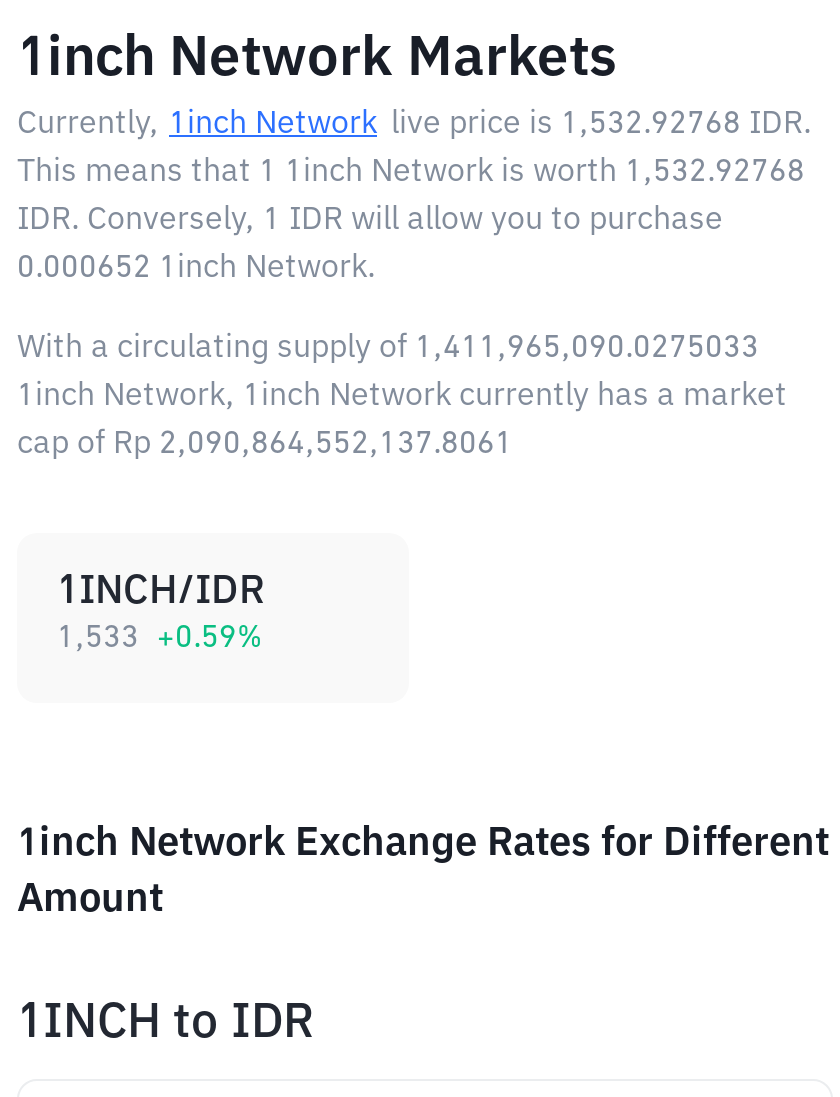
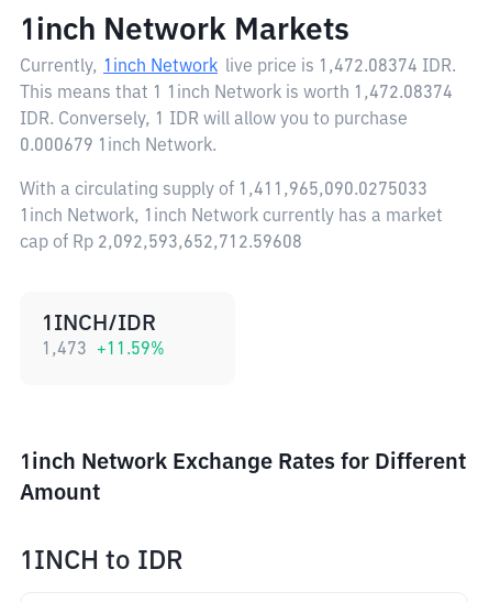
[17,109,811,141] Currently, 1inch Network live price is 1,532.92768 IDR. -> [20,58,456,76] Currently, 1inch Network live price is 1,472.08374 IDR.
[17,157,805,189] This means that 1 1inch Network is worth 1,532.92768 -> [20,85,453,102] This means that 1 1inch Network is worth 1,472.08374
[17,253,375,285] 0.000652 1inch Network. -> [20,138,216,155] 0.000679 1inch Network.
[17,429,513,461] cap of Rp 2,090,864,552,137.8061 -> [20,234,302,252] cap of Rp 2,092,593,652,712.59608
[57,623,263,655] 1,533 +0.59% -> [42,341,165,359] 1,473 +11.59%

